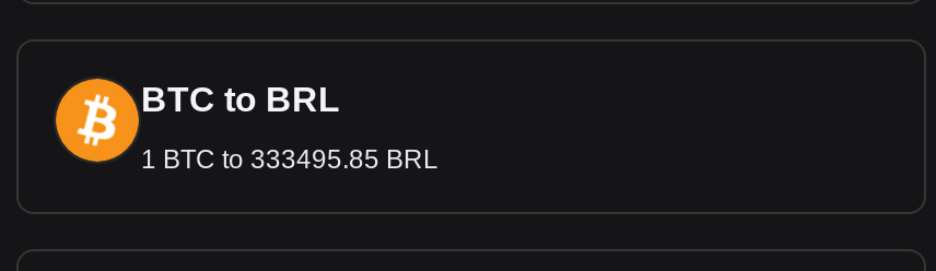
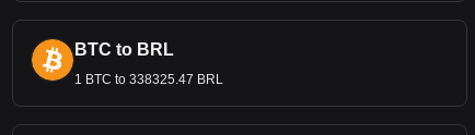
[141,144,438,175] 1 BTC to 333495.85 BRL -> [74,72,223,87] 1 BTC to 338325.47 BRL

